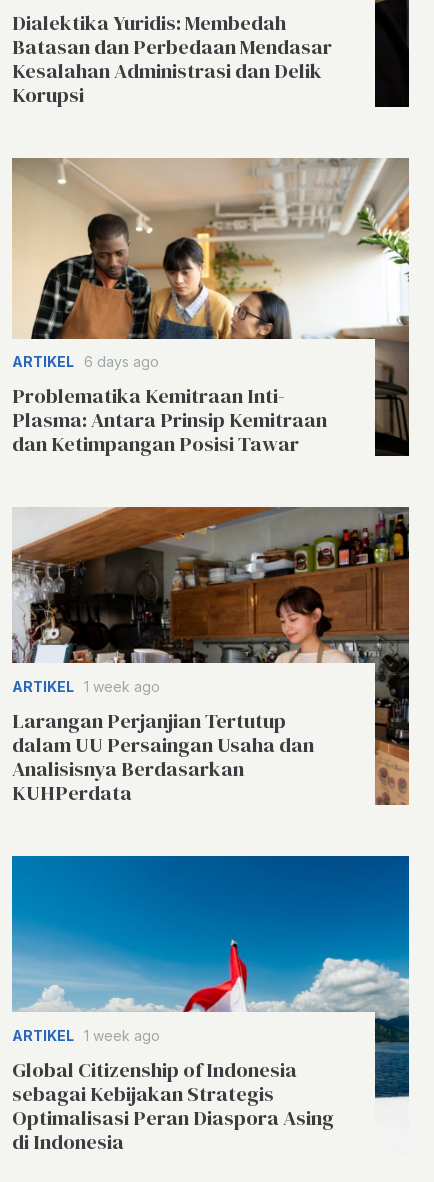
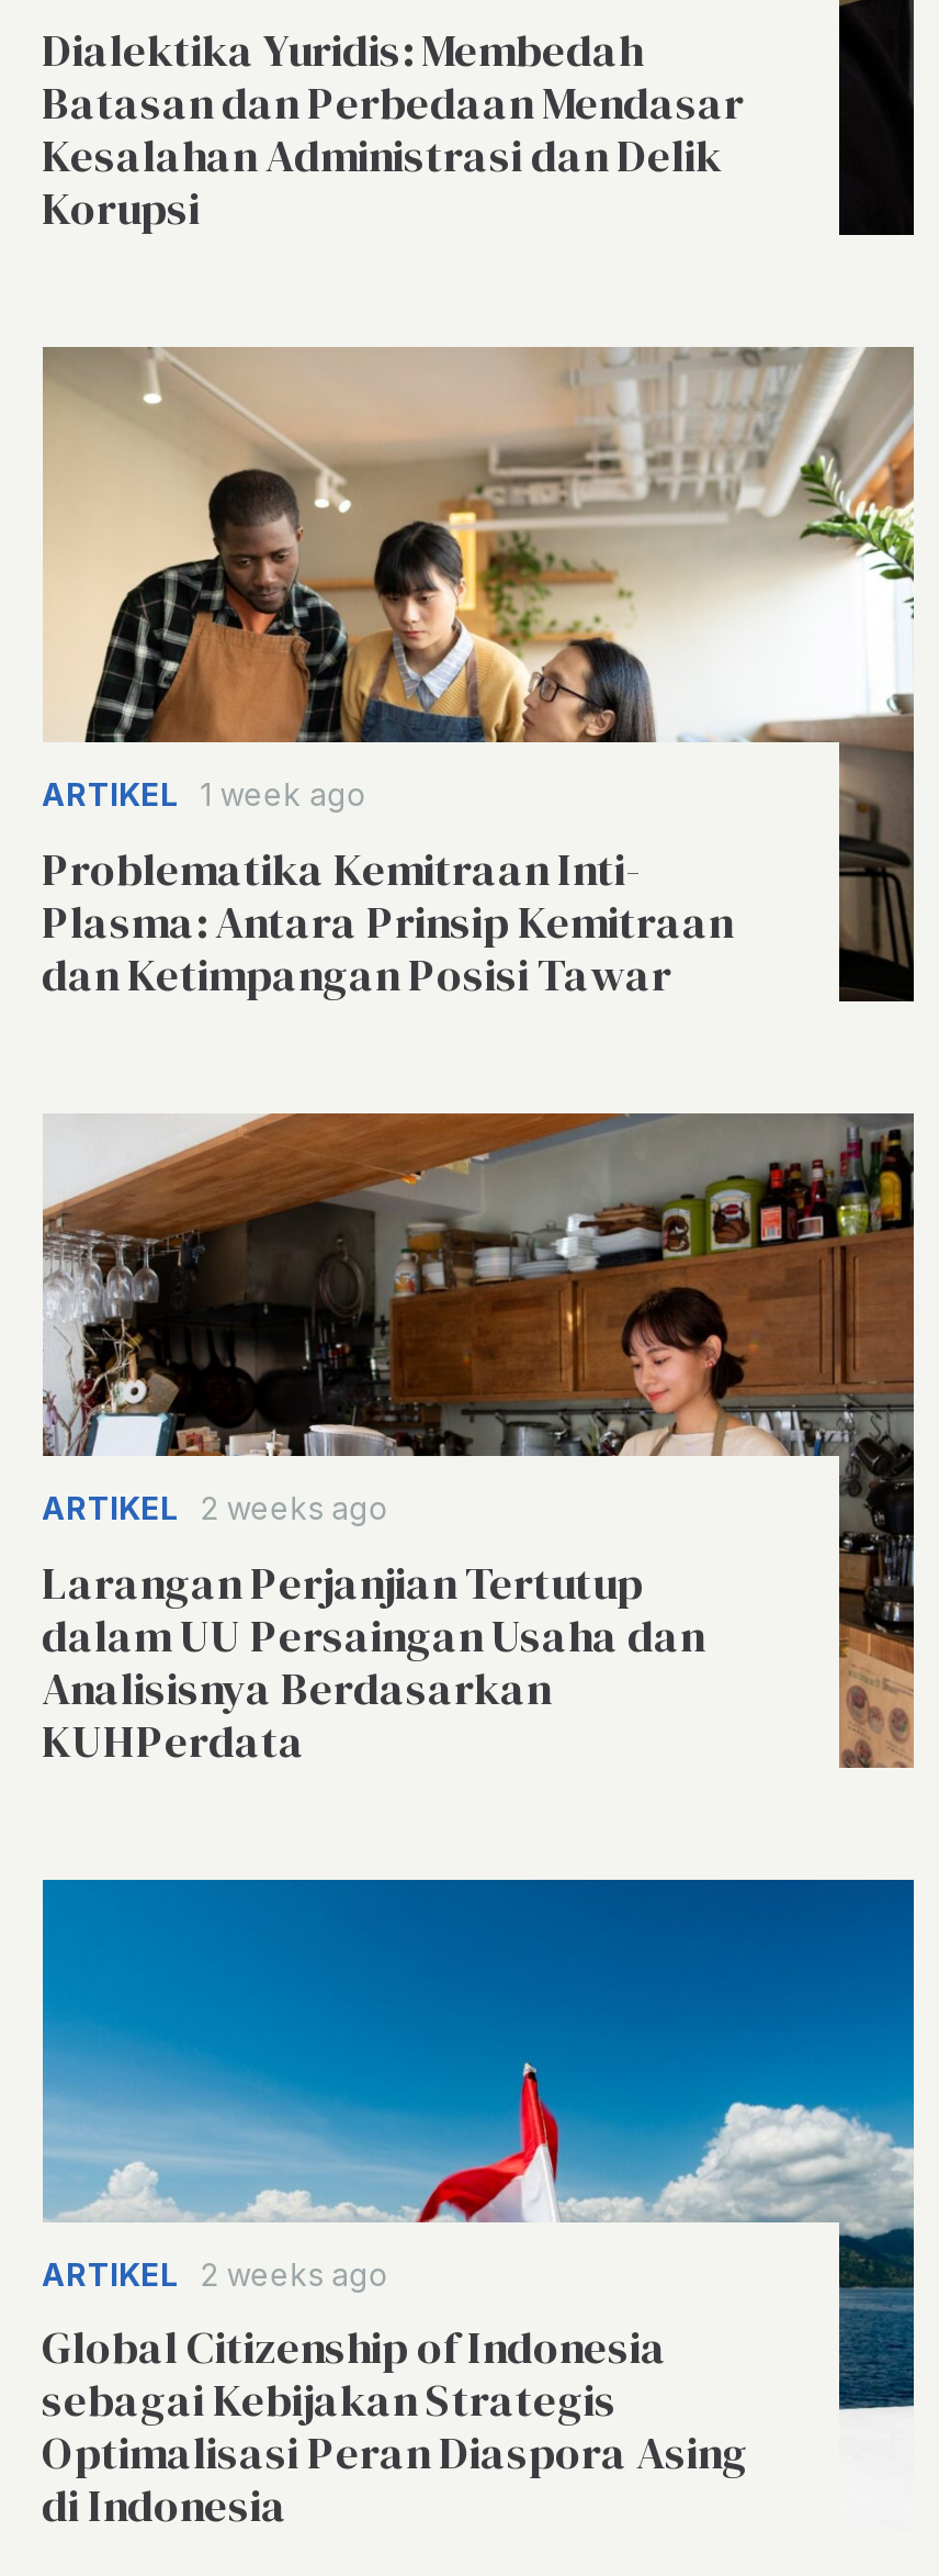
[11,353,159,370] ARTIKEL 6 days ago -> [42,776,367,813] ARTIKEL 1 week ago
[11,678,160,695] ARTIKEL 1 week ago -> [42,1489,389,1526] ARTIKEL 2 weeks ago
[11,1027,160,1044] ARTIKEL 1 week ago -> [42,2255,389,2292] ARTIKEL 2 weeks ago

